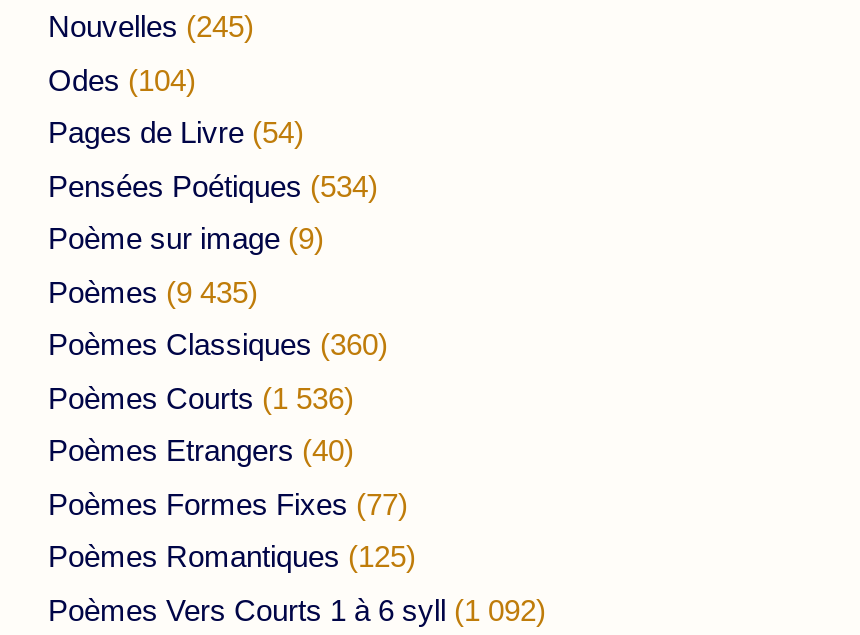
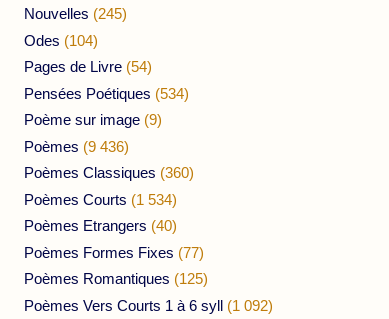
[48,275,258,309] Poèmes (9 435) -> [24,138,129,155] Poèmes (9 436)
[48,381,354,415] Poèmes Courts (1 536) -> [24,191,177,208] Poèmes Courts (1 534)

